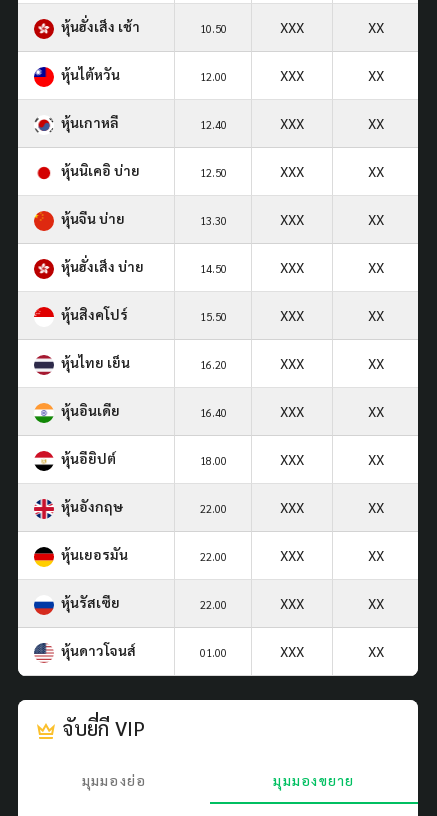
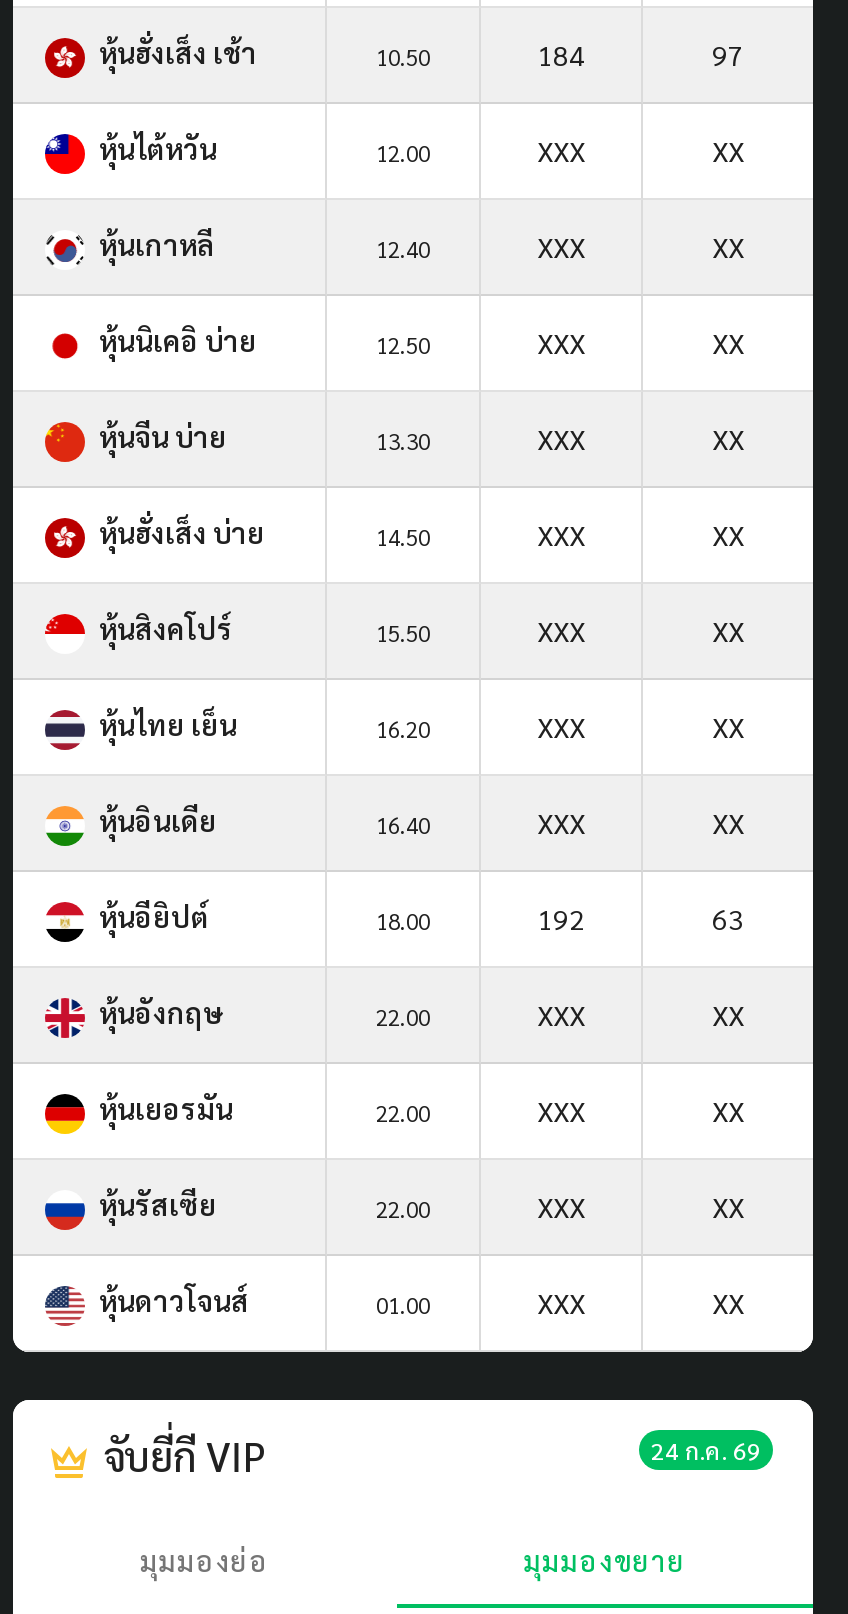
[280,18,383,36] XXX | XX -> [537,36,744,72] 184 | 97
[280,450,383,468] XXX | XX -> [537,900,744,936] 192 | 63
none -> [651,1434,761,1466] 24 ก.ค. 69

